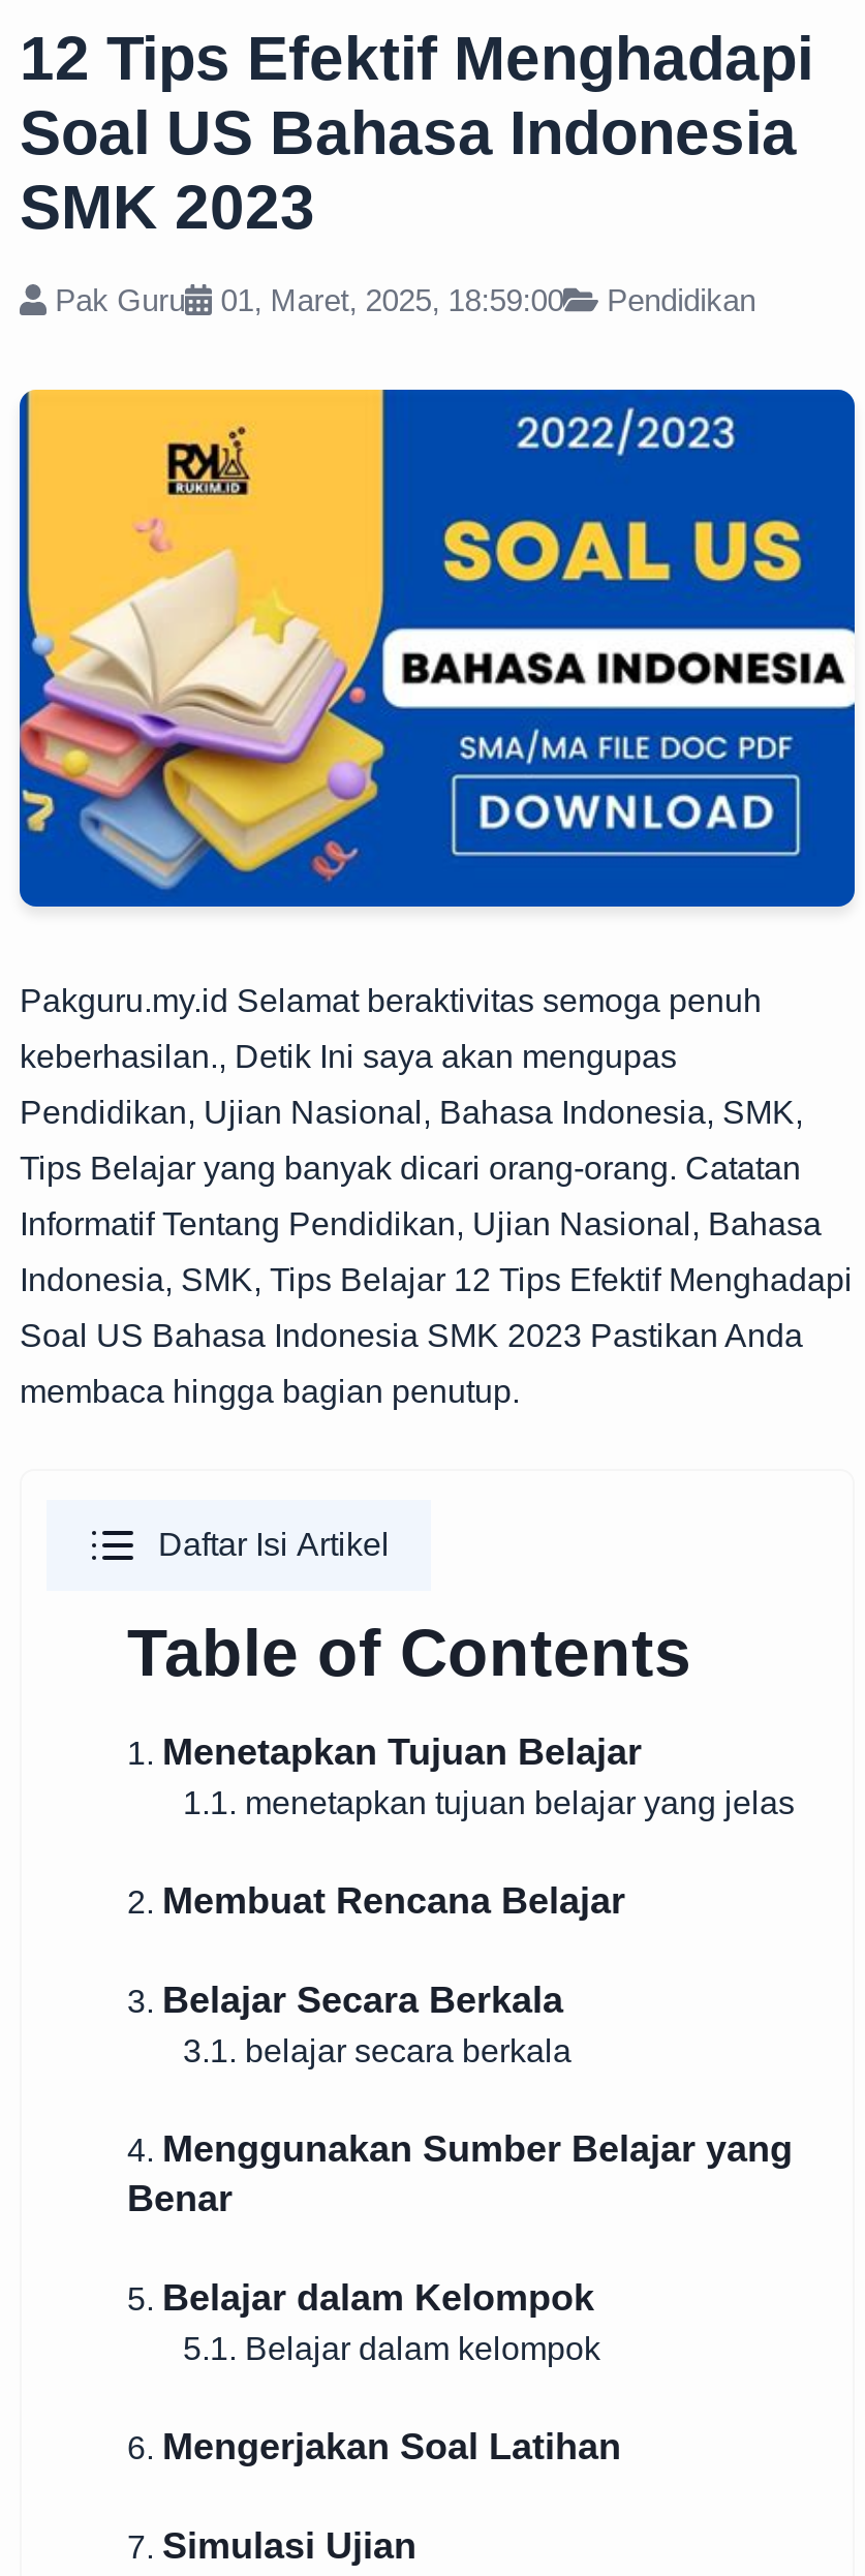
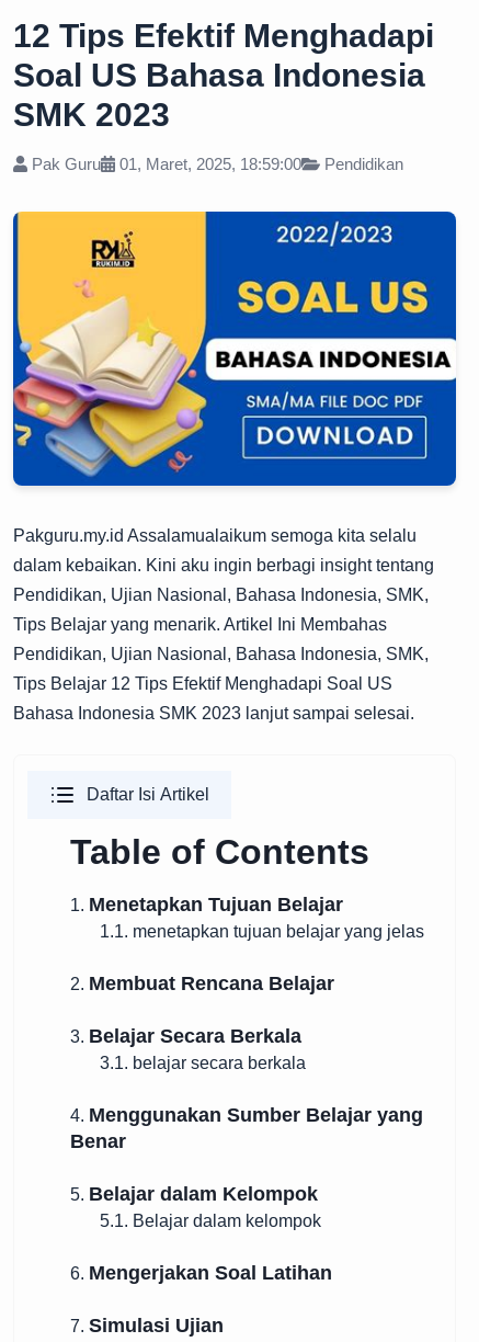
[20,983,762,1018] Pakguru.my.id Selamat beraktivitas semoga penuh -> [13,526,417,545] Pakguru.my.id Assalamualaikum semoga kita selalu
[20,1039,677,1074] keberhasilan., Detik Ini saya akan mengupas -> [13,556,434,575] dalam kebaikan. Kini aku ingin berbagi insight tentang
[20,1151,853,1409] Tips Belajar yang banyak dicari orang-orang. Catatan | Informatif Tentang Pendidikan, Ujian Nasional, Bahasa | Indonesia, SMK, Tips Belajar 12 Tips Efektif Menghadapi | Soal US Bahasa Indonesia SMK 2023 Pastikan Anda | membaca hingga bagian penutup. -> [13,615,429,723] Tips Belajar yang menarik. Artikel Ini Membahas | Pendidikan, Ujian Nasional, Bahasa Indonesia, SMK, | Tips Belajar 12 Tips Efektif Menghadapi Soal US | Bahasa Indonesia SMK 2023 lanjut sampai selesai.

